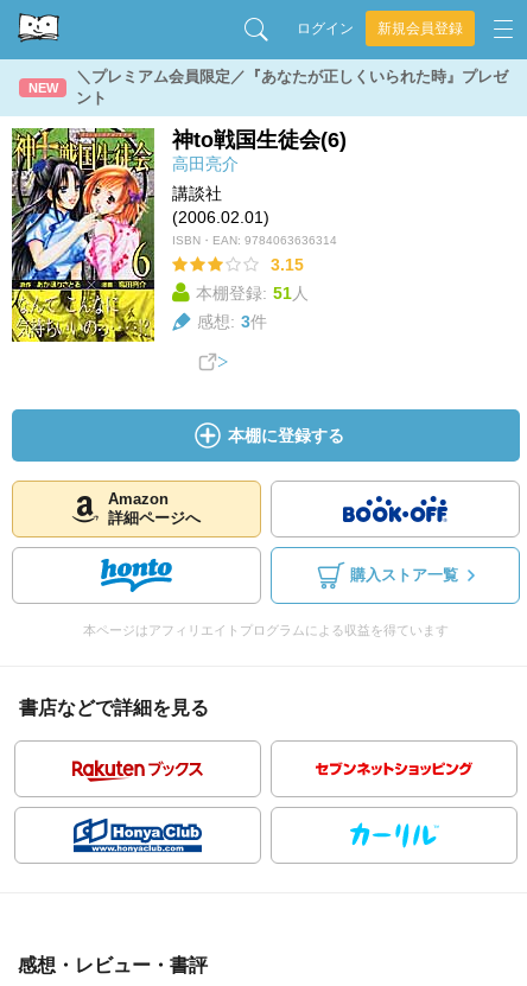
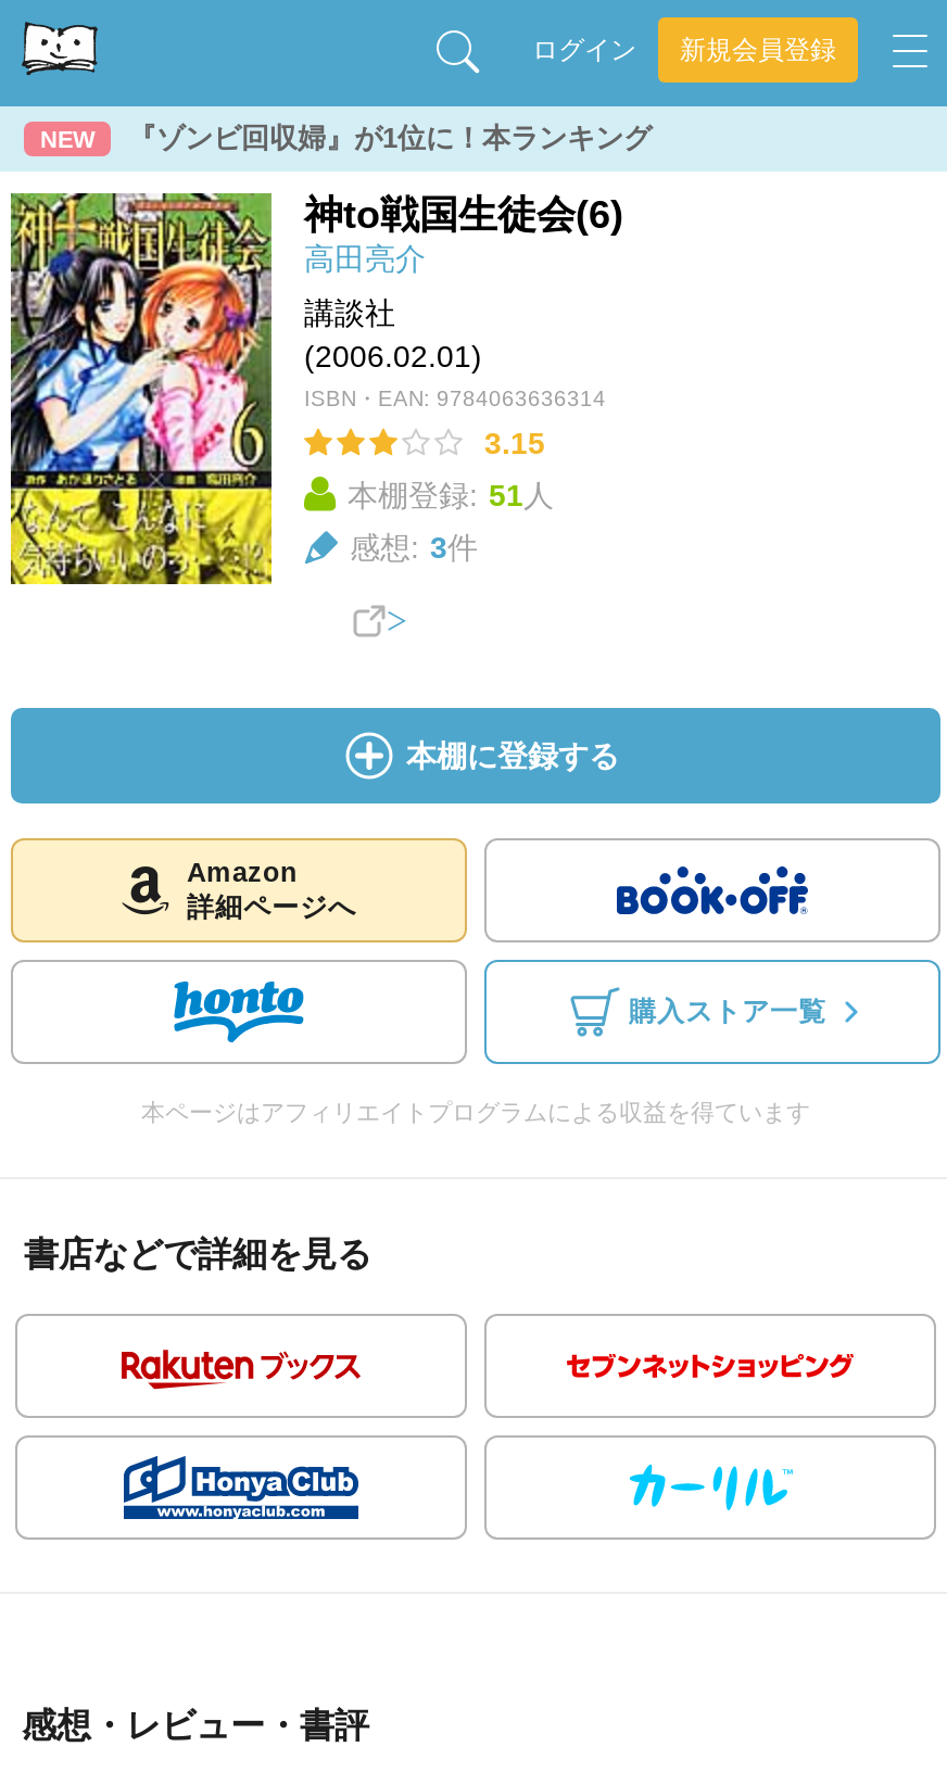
[76,68,508,107] ＼プレミアム会員限定／『あなたが正しくいられた時』プレゼ | ント -> [128,122,652,154] 『ゾンビ回収婦』が1位に！本ランキング

